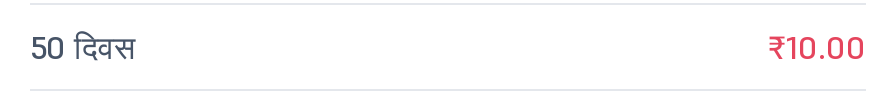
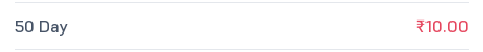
[30,27,136,67] 50 दिवस -> [15,15,68,37] 50 Day

